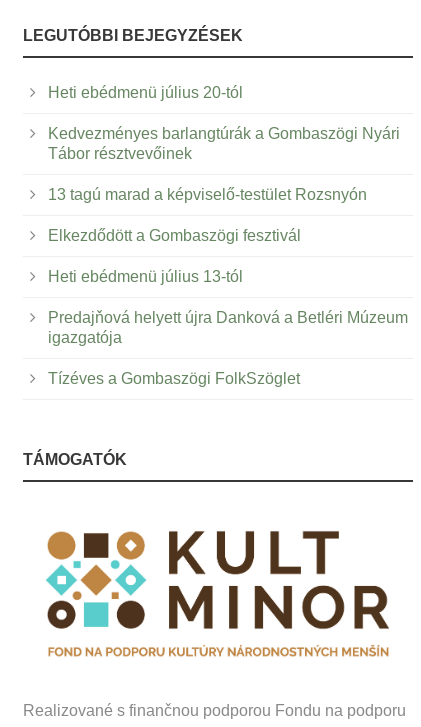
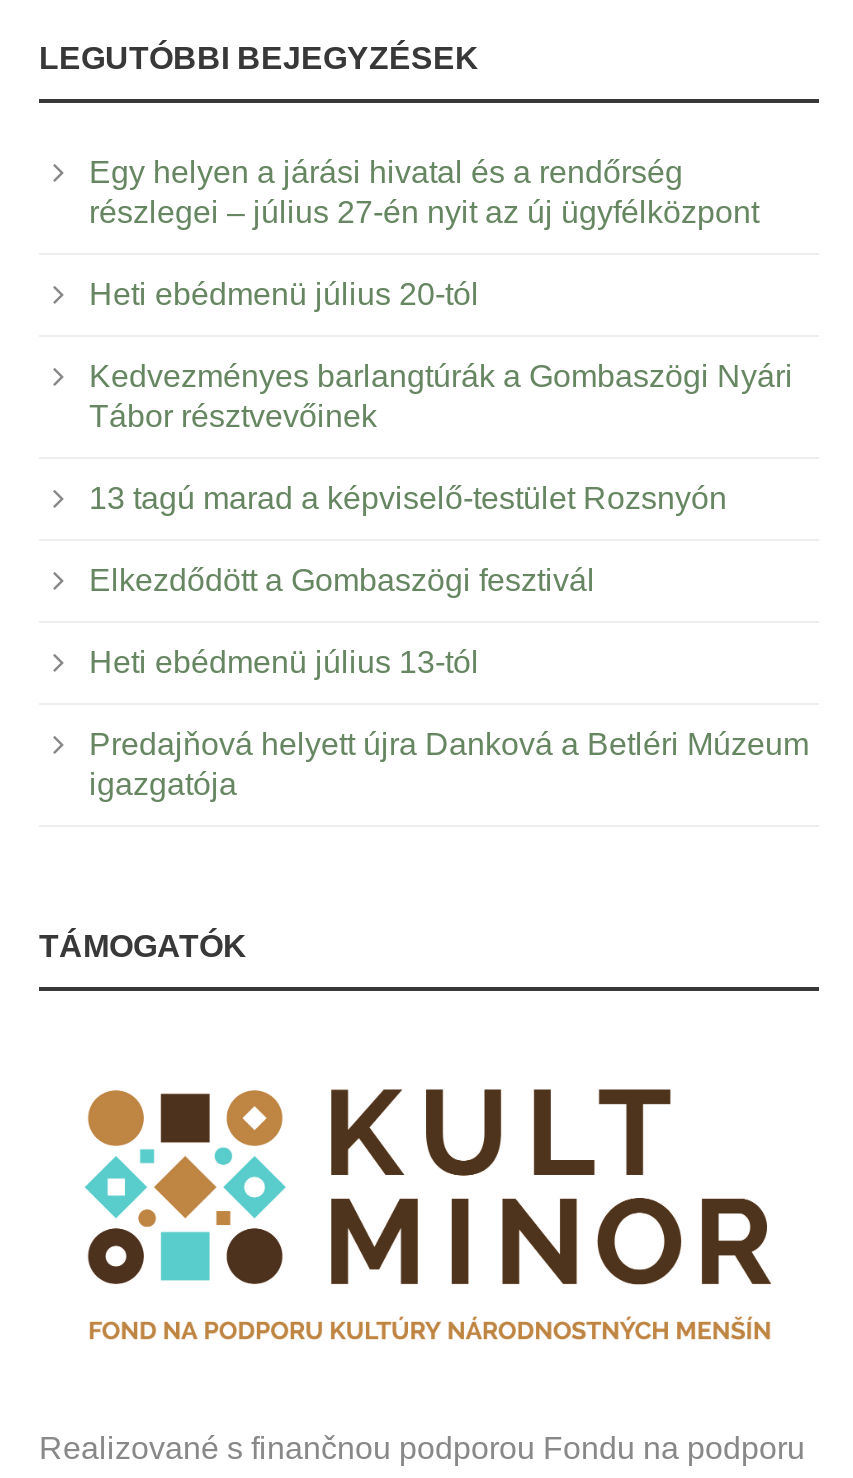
none -> [89,154,759,228] Egy helyen a járási hivatal és a rendőrség | részlegei – július 27-én nyit az új ügyfélközpont
moved [48,84,408,346] -> [89,276,809,800]: Heti ebédmenü július 20-tól | Kedvezményes barlangtúrák a Gombaszögi Nyári | Tábor résztvevőinek | 13 tagú marad a képviselő-testület Rozsnyón | Elkezdődött a Gombaszögi fesztivál | Heti ebédmenü július 13-tól | Predajňová helyett újra Danková a Betléri Múzeum | igazgatója
[48,370,300,387] Tízéves a Gombaszögi FolkSzöglet -> none

